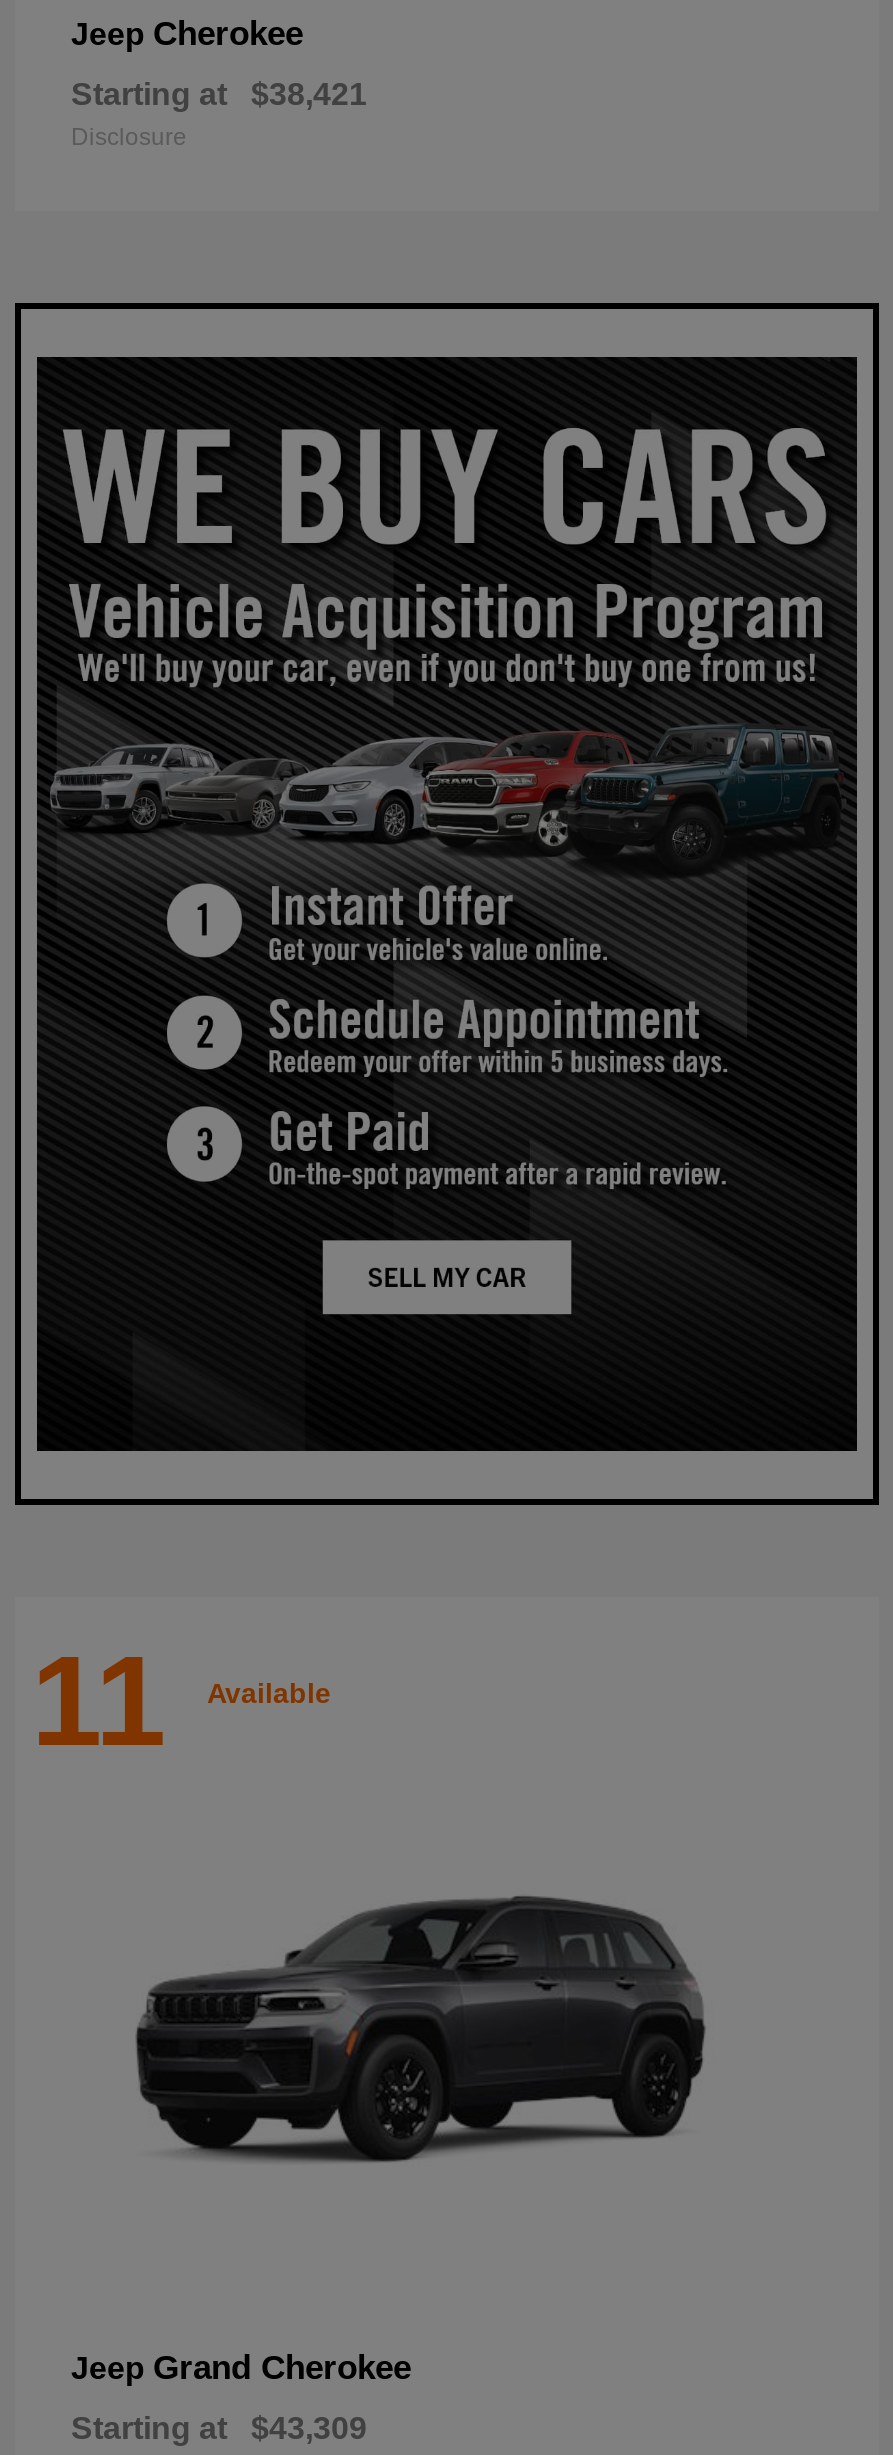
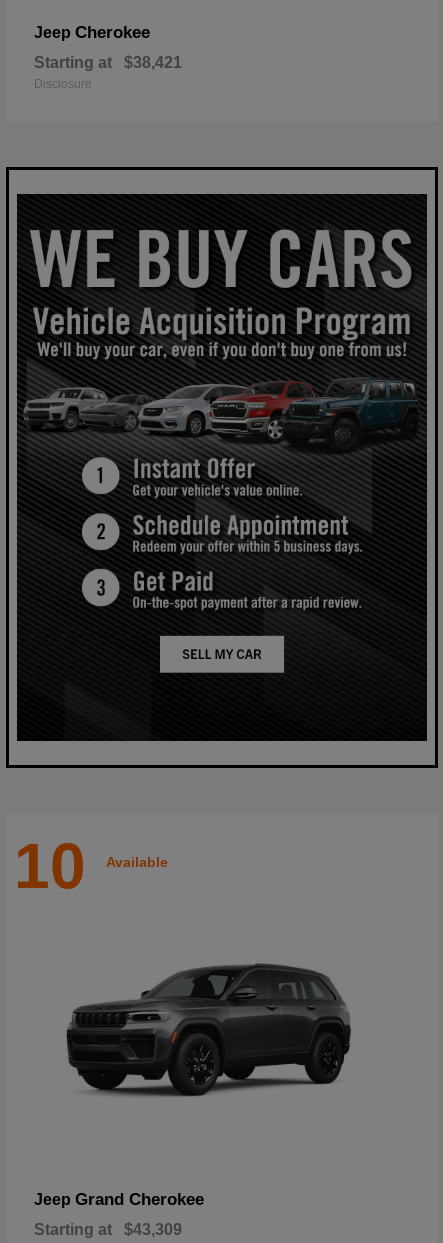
[31,1629,331,1773] 11 Available -> [14,830,168,902] 10 Available

